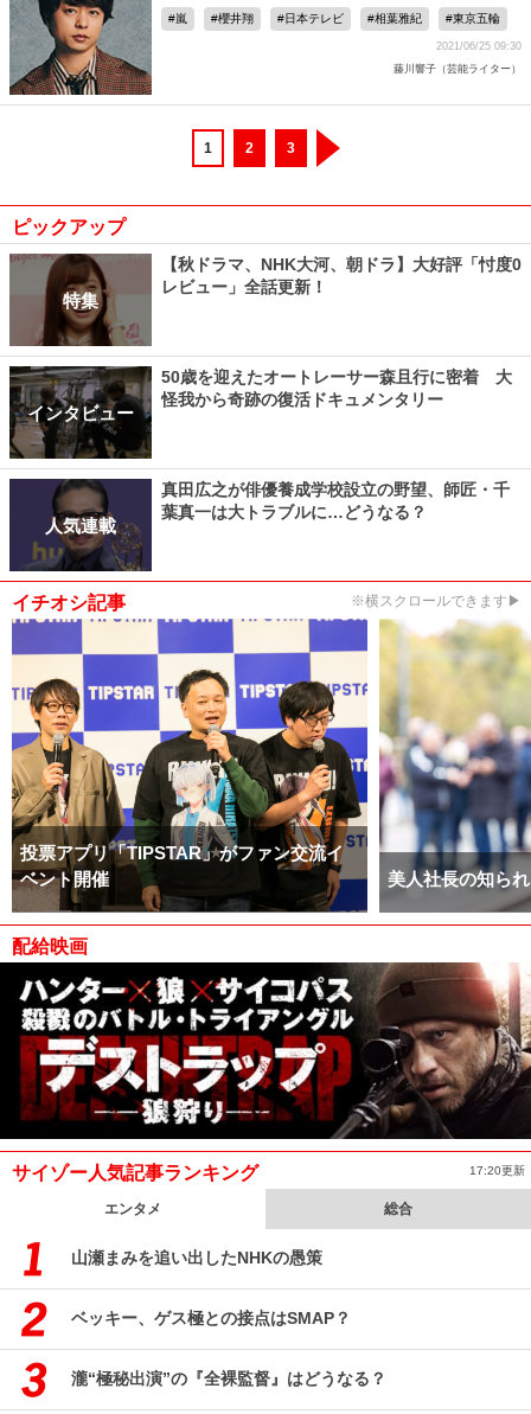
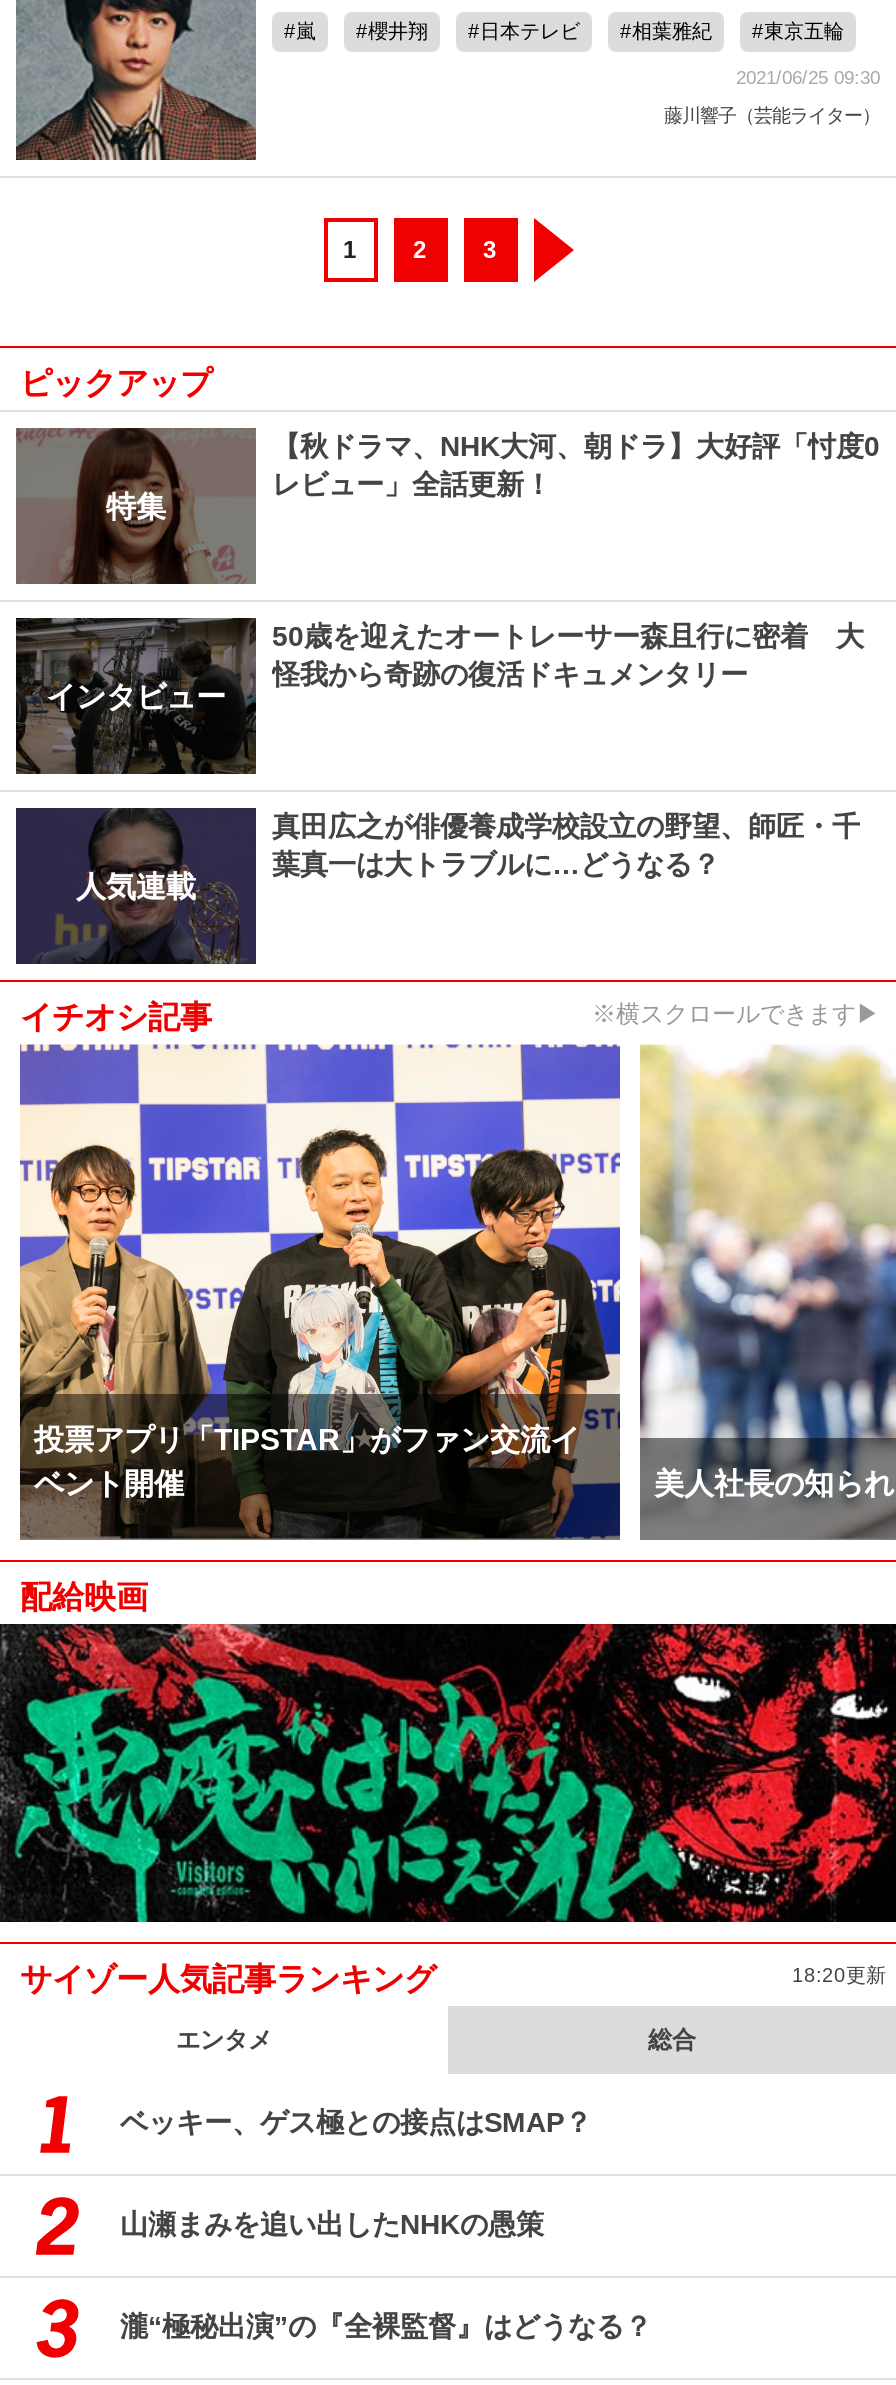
[4,961,527,1177] [image] | 17:20更新 -> [6,1622,890,1986] [image] | 18:20更新
moved [71,1248,322,1267] -> [120,2209,544,2241]: 山瀬まみを追い出したNHKの愚策
moved [71,1309,351,1328] -> [120,2107,592,2139]: ベッキー、ゲス極との接点はSMAP？

